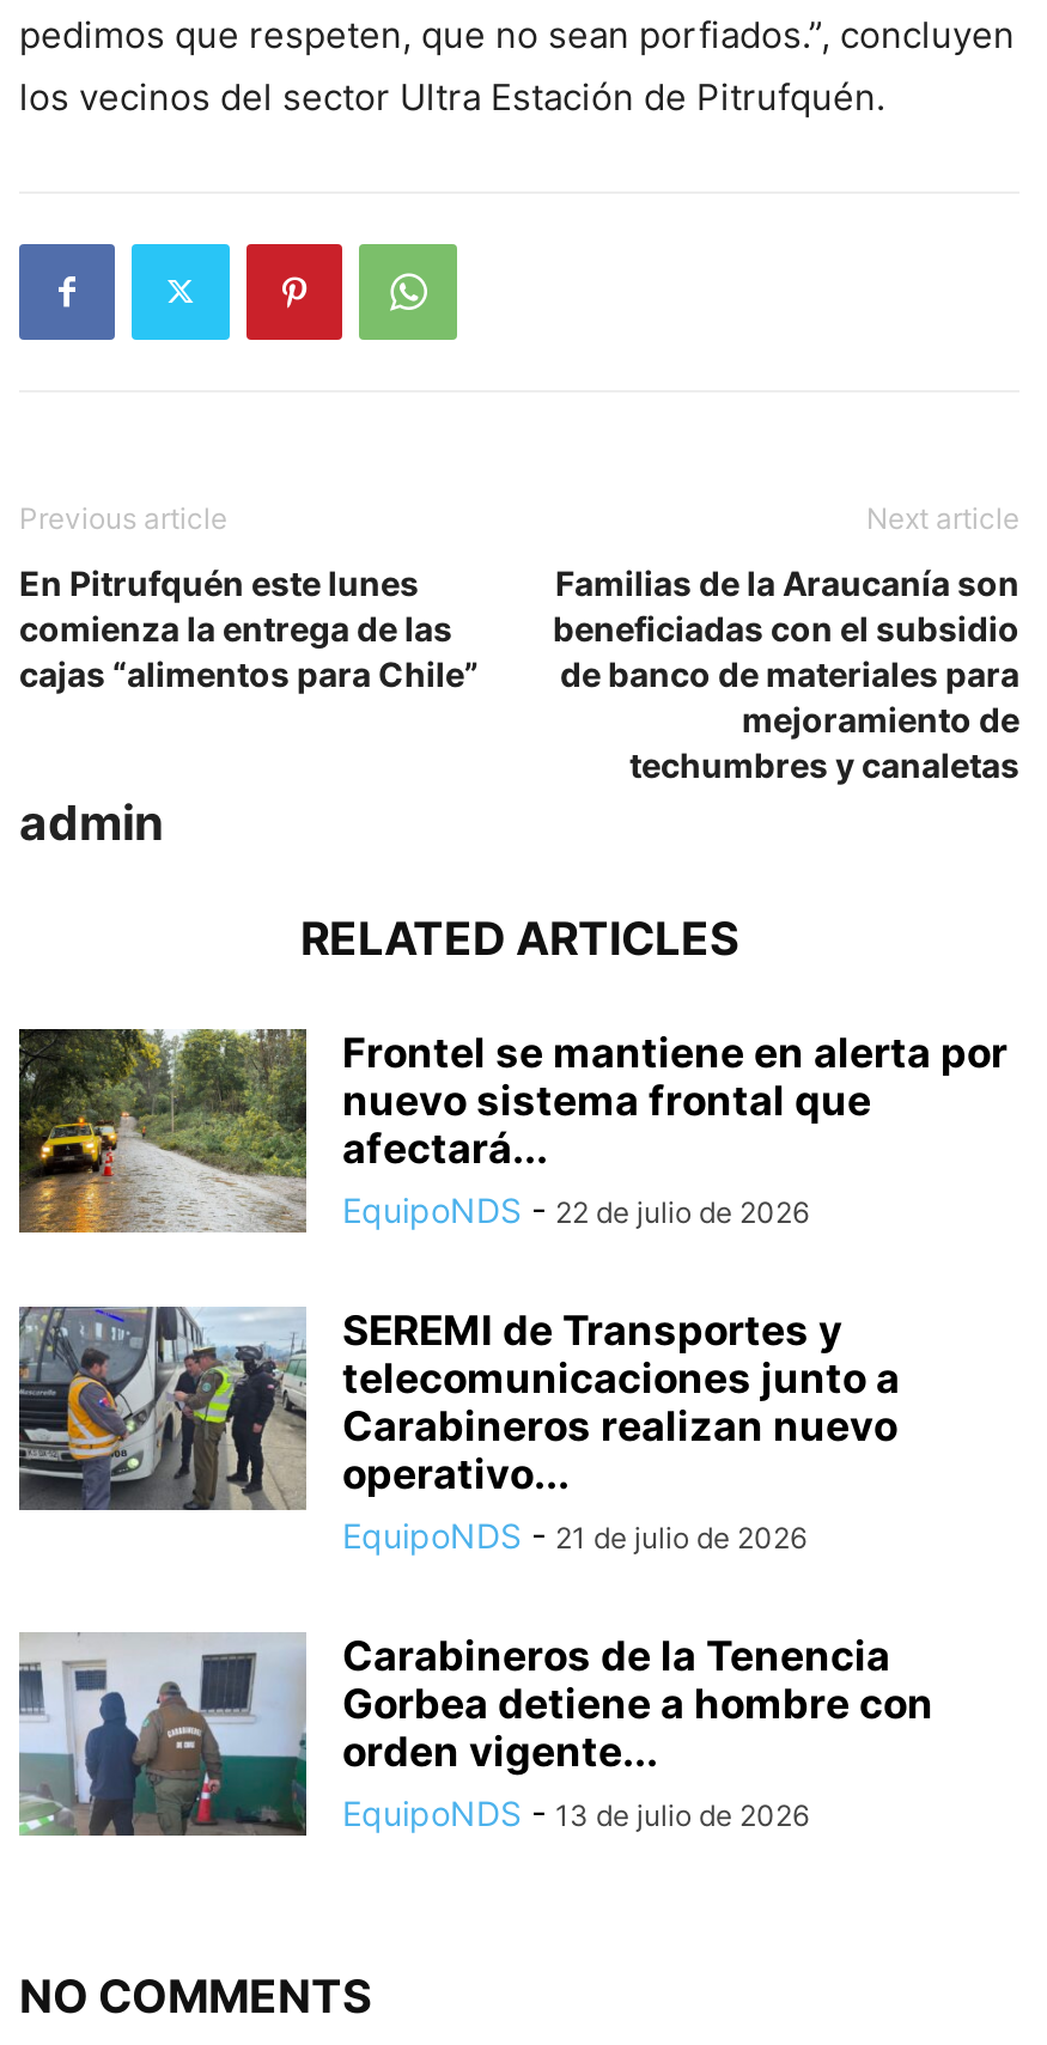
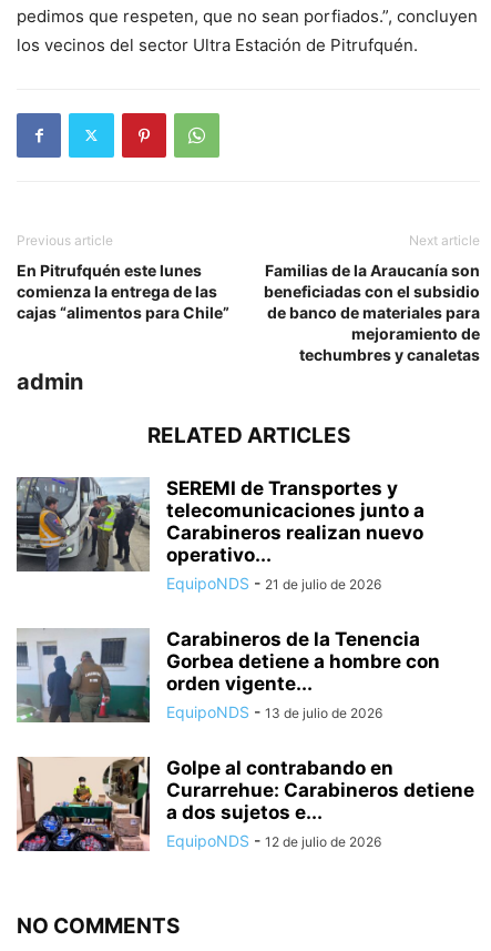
[19,1027,1008,1235] [image] | Frontel se mantiene en alerta por | nuevo sistema frontal que | afectará... | EquipoNDS - 22 de julio de 2026 -> none
moved [14,1302,933,1832] -> [14,475,440,721]: [image] | SEREMI de Transportes y | telecomunicaciones junto a | ... | orden vigente... | EquipoNDS - 13 de julio de 2026
none -> [17,756,474,852] [image] | Golpe al contrabando en | Curarrehue: Carabineros detiene | a dos sujetos e... | EquipoNDS - 12 de julio de 2026

